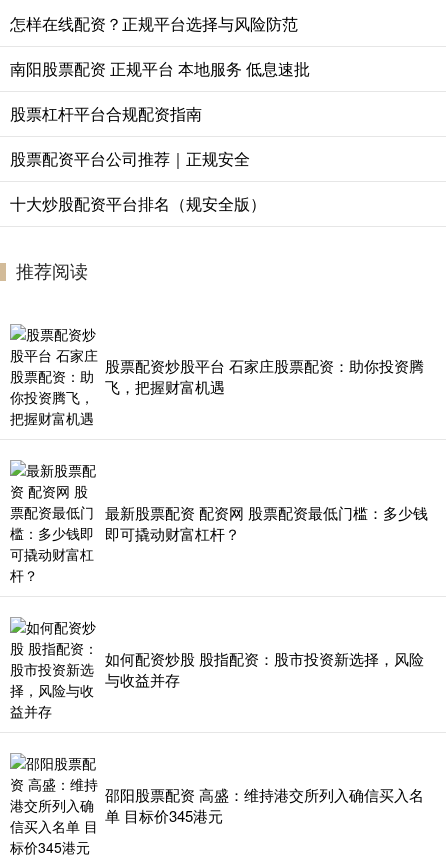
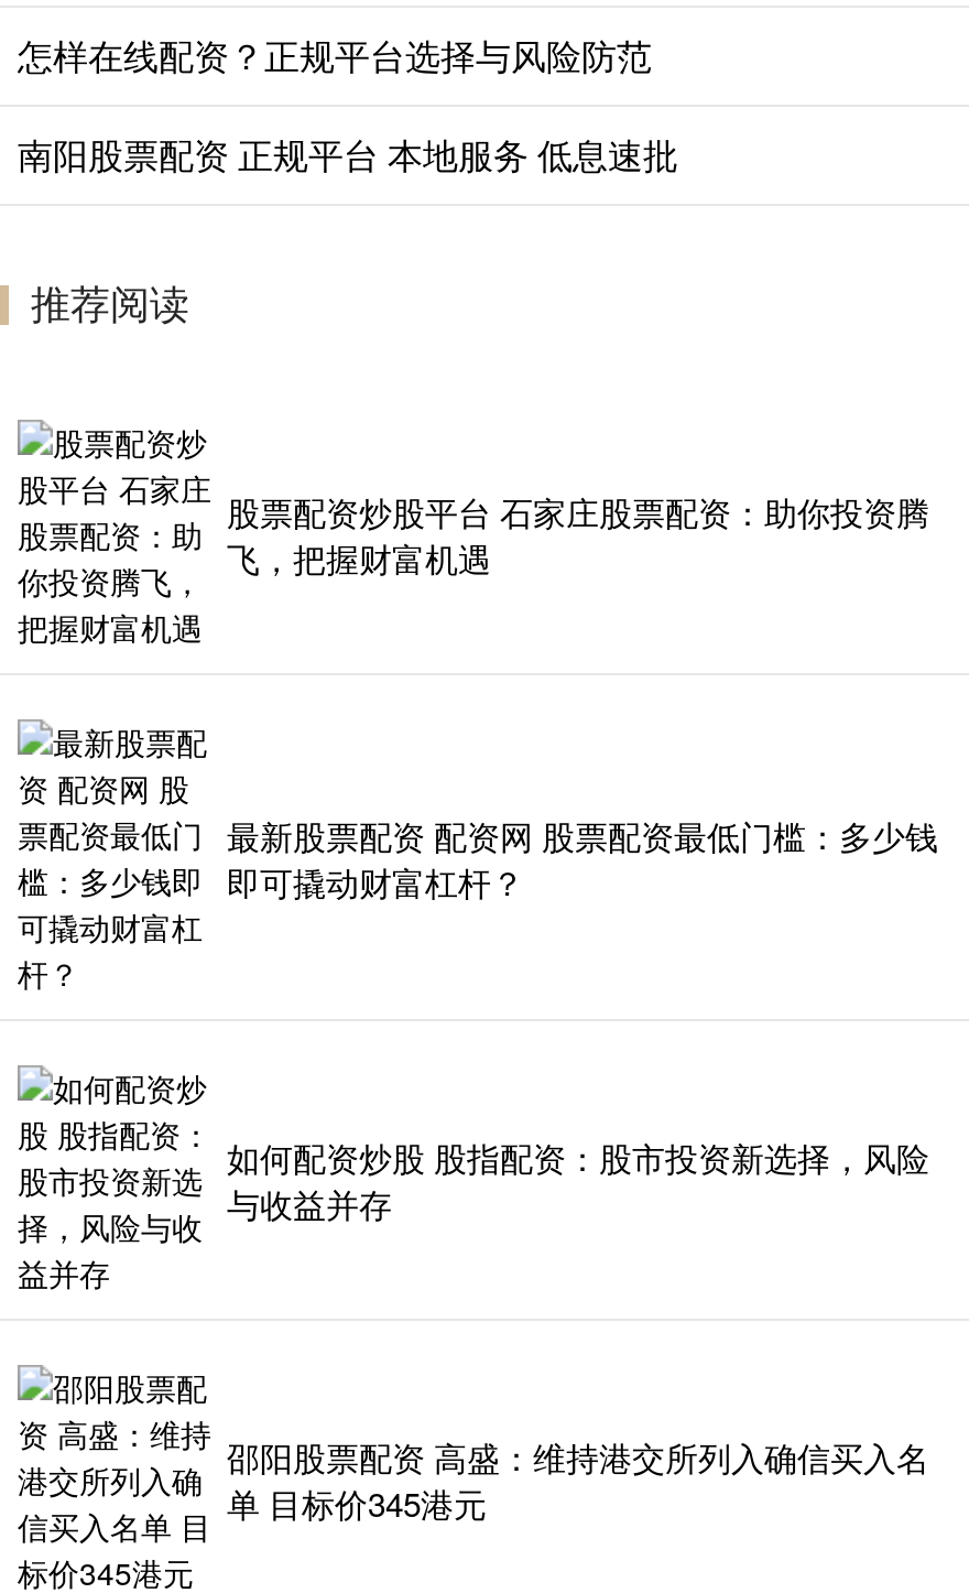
[10,102,266,215] 股票杠杆平台合规配资指南 | 股票配资平台公司推荐｜正规安全 | 十大炒股配资平台排名（规安全版） -> none

